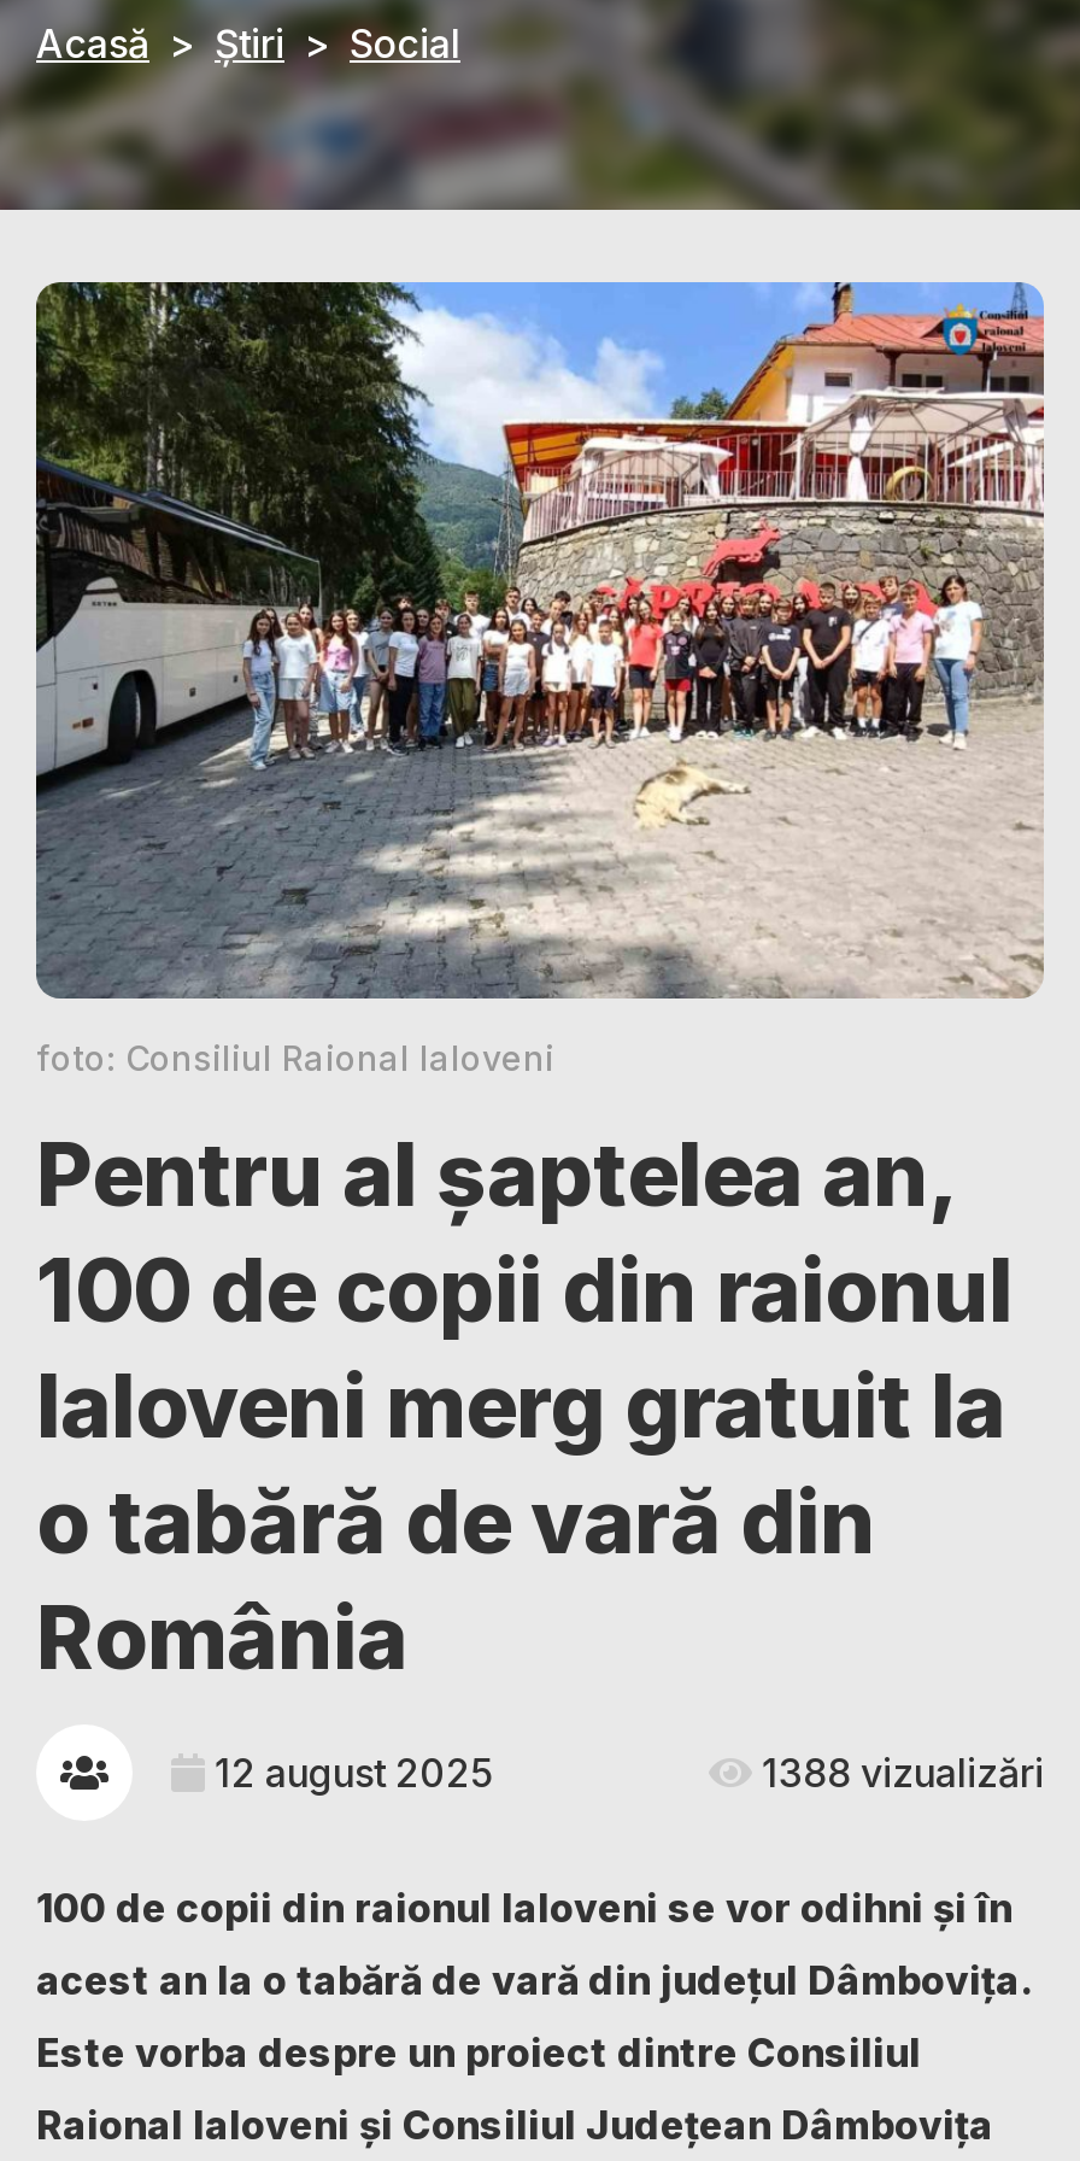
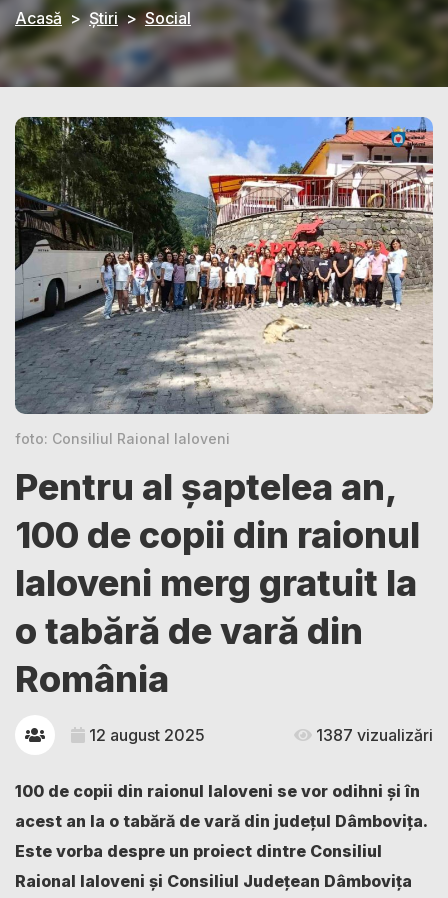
[752,1748,1044,1796] 1388 vizualizări -> [312,724,433,744] 1387 vizualizări

